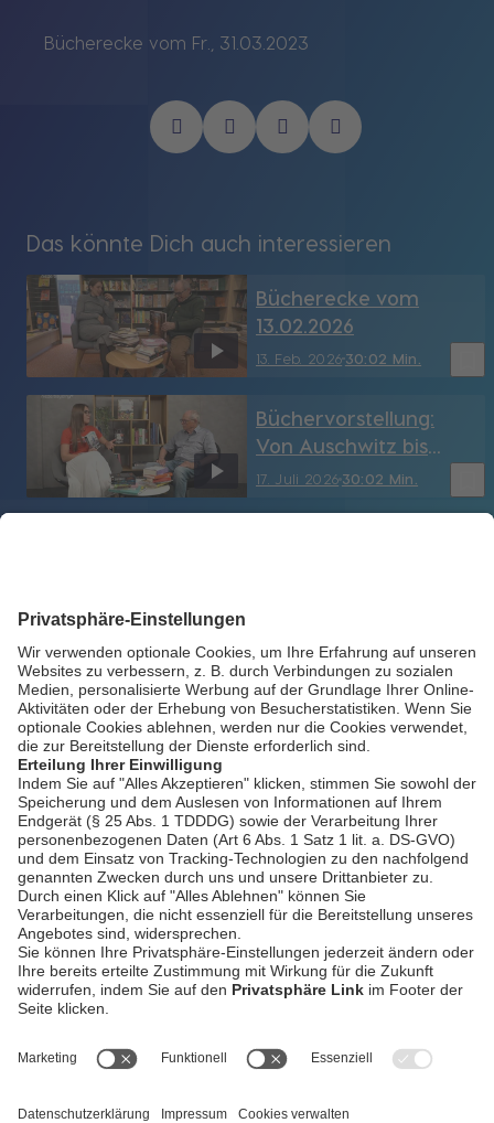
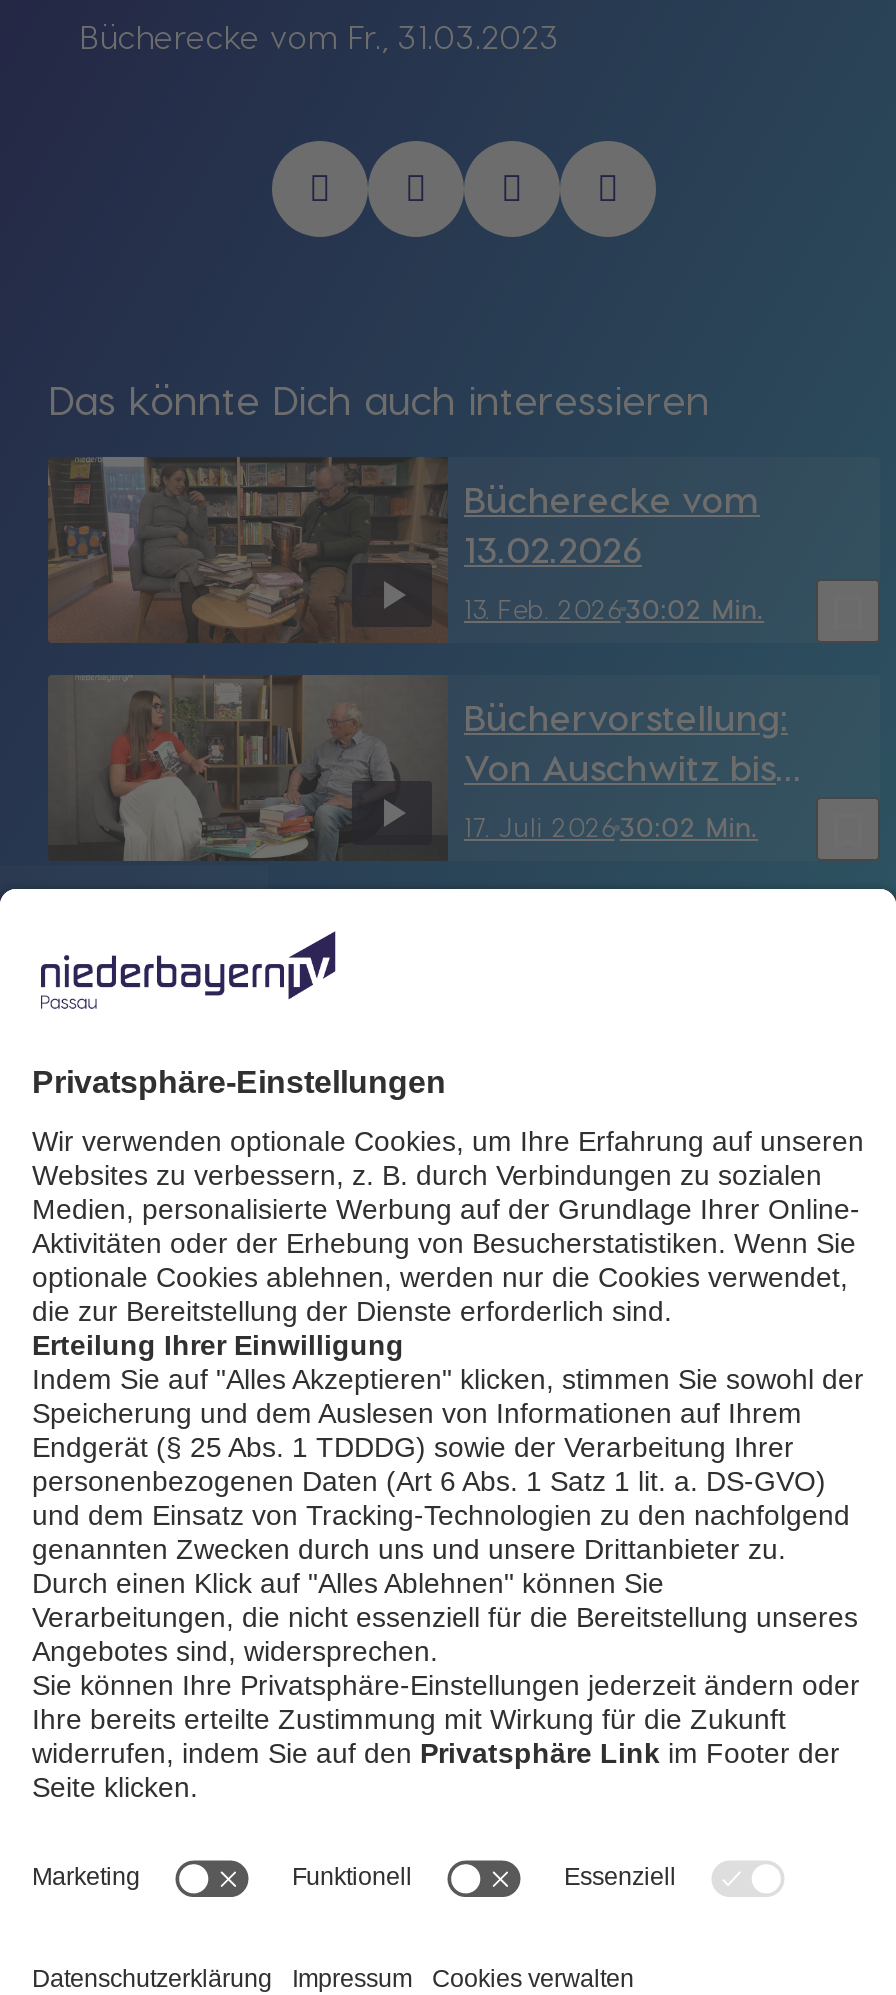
none -> [38,931,338,1011] [image]

